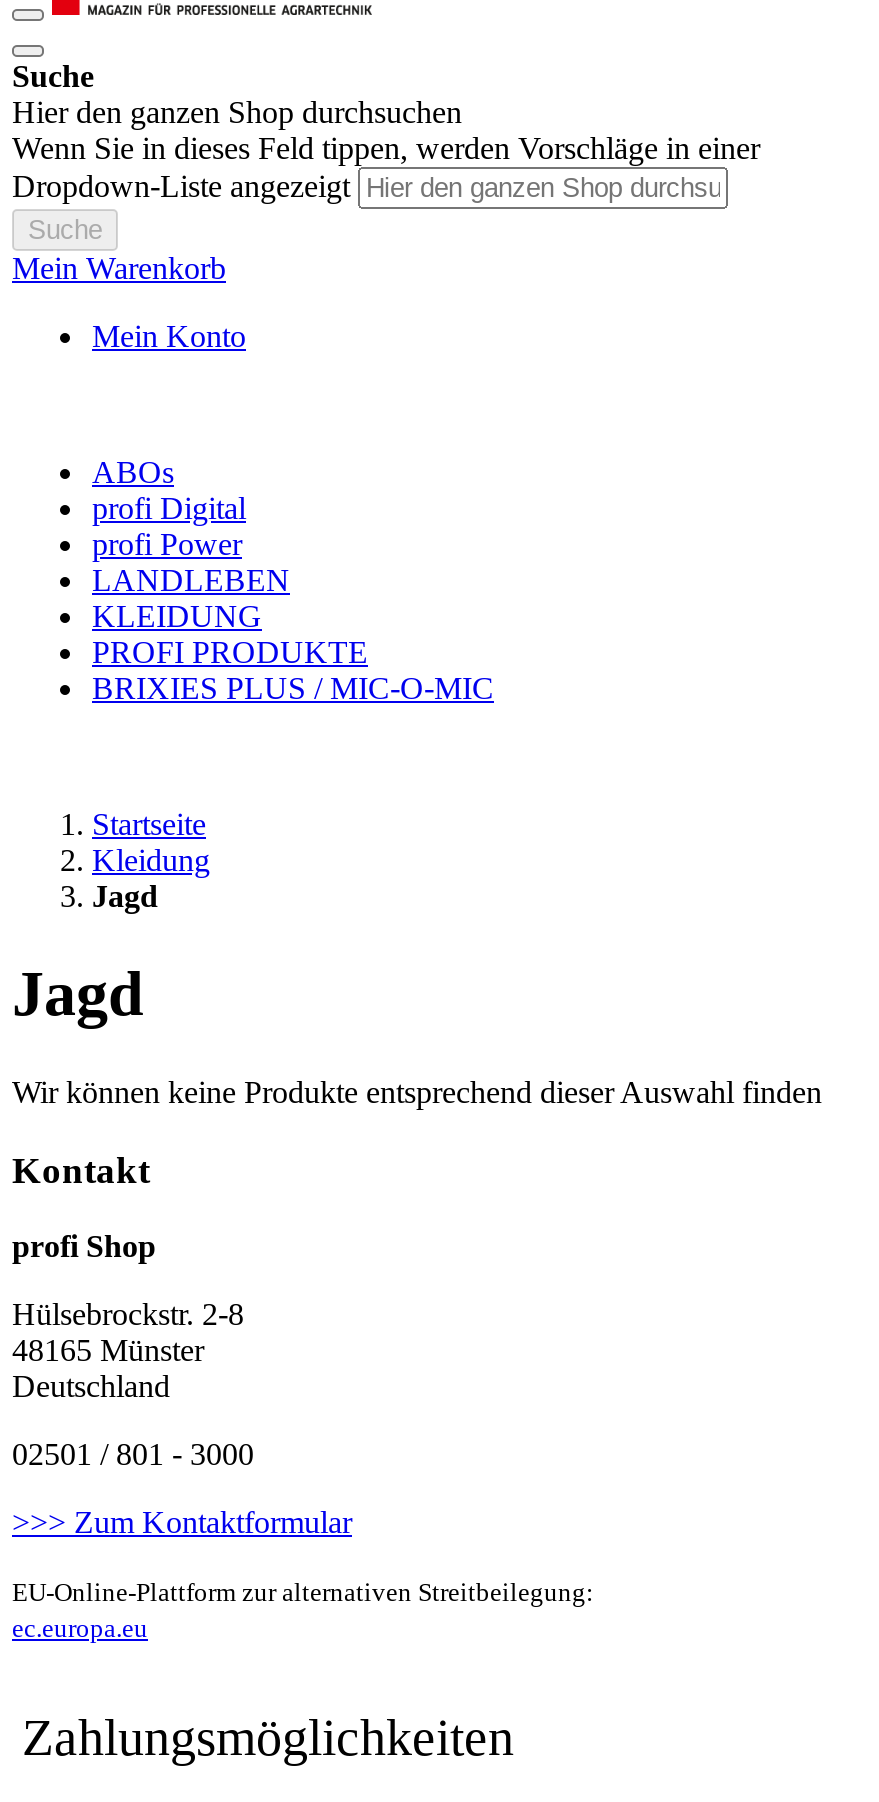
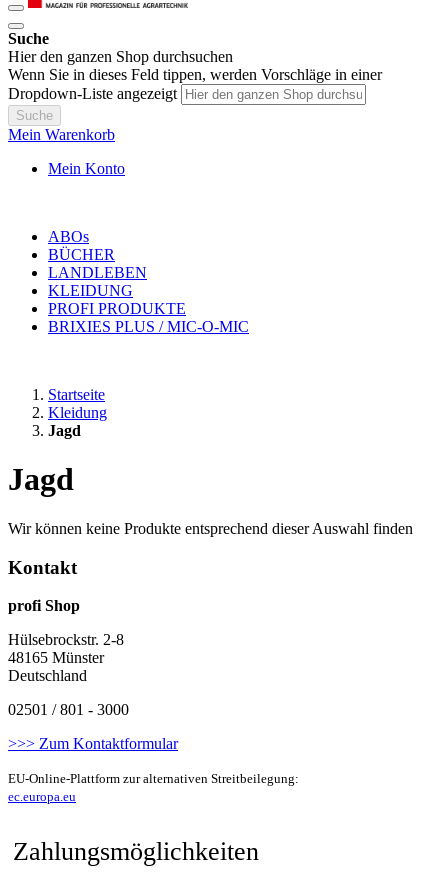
[92,491,246,561] profi Digital | profi Power -> [48,246,115,263] BÜCHER

